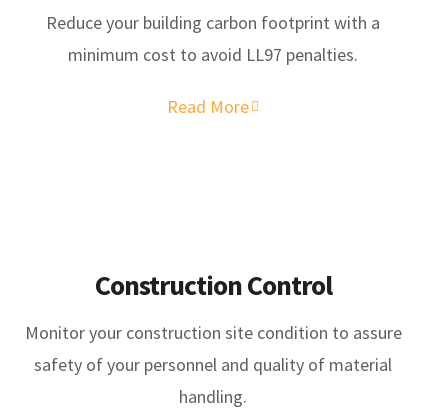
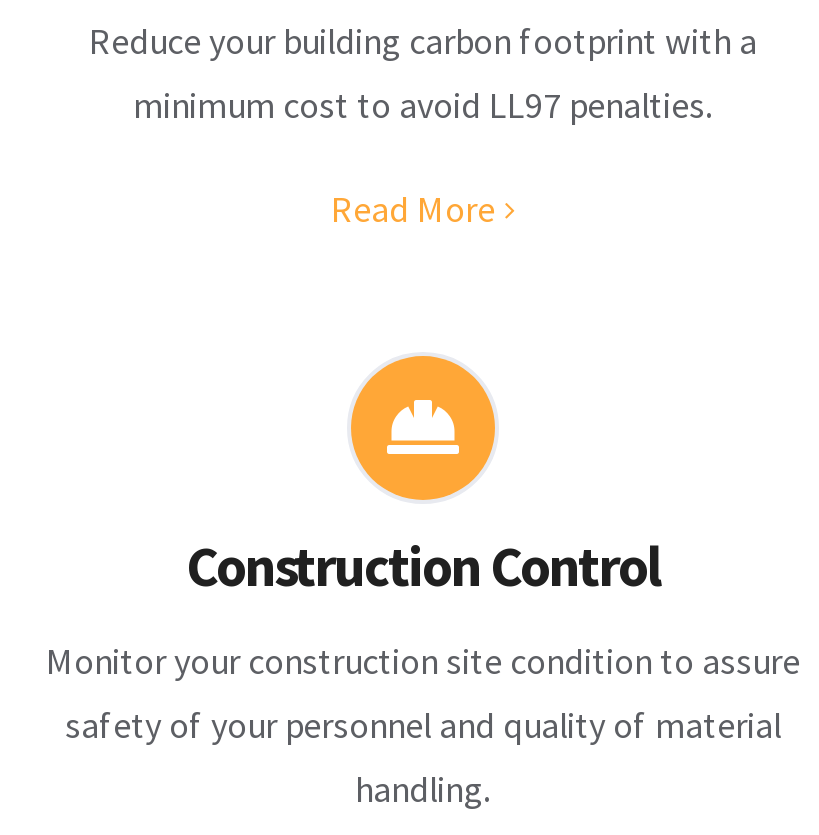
none -> [349,354,497,502] [image]

